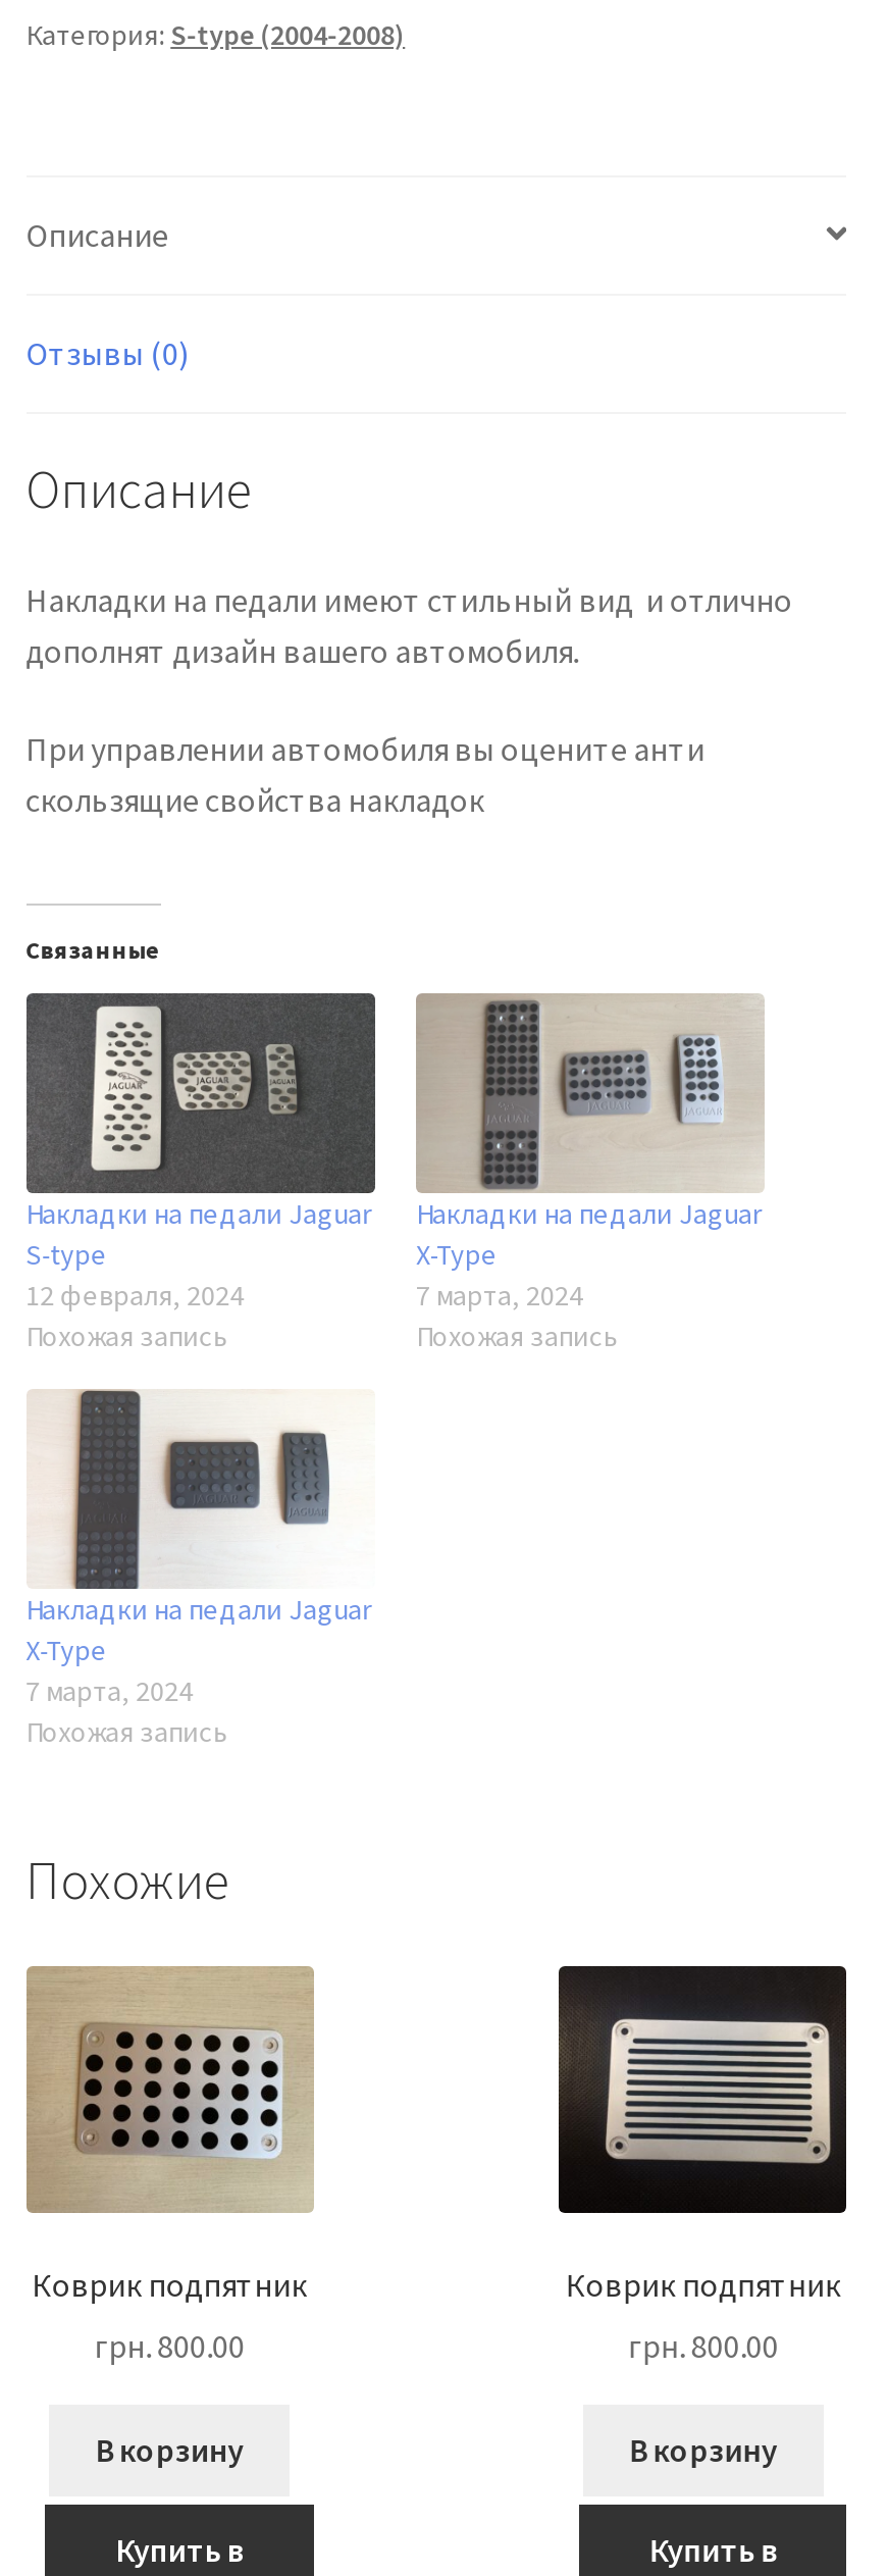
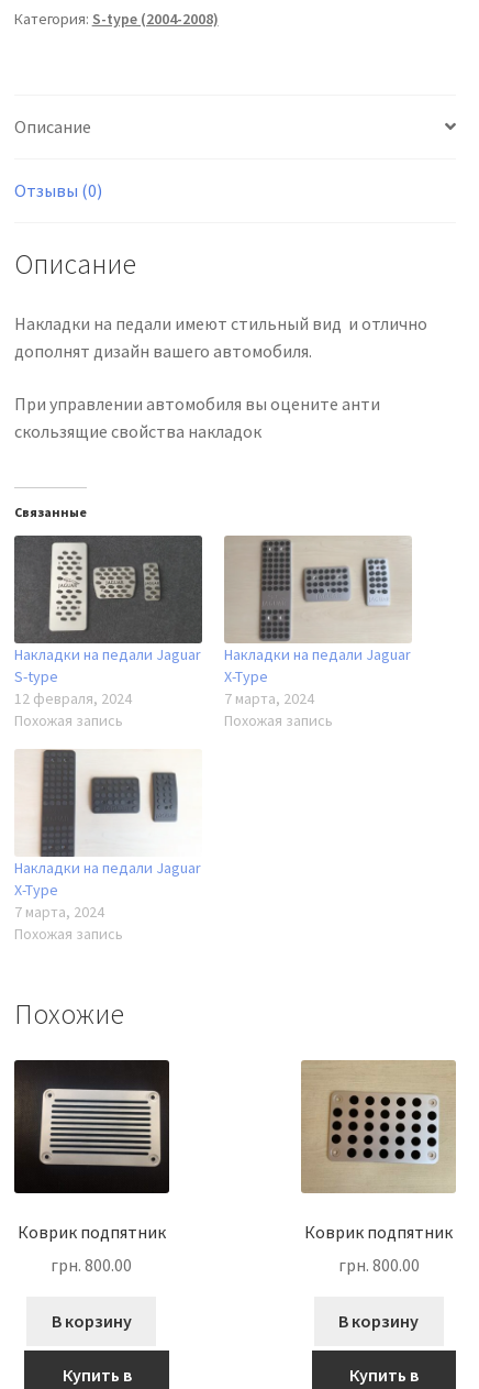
[27,1968,314,2213] [image] -> [13,1060,170,1194] [image]
[557,1966,848,2215] [image] -> [301,1061,456,1193] [image]

